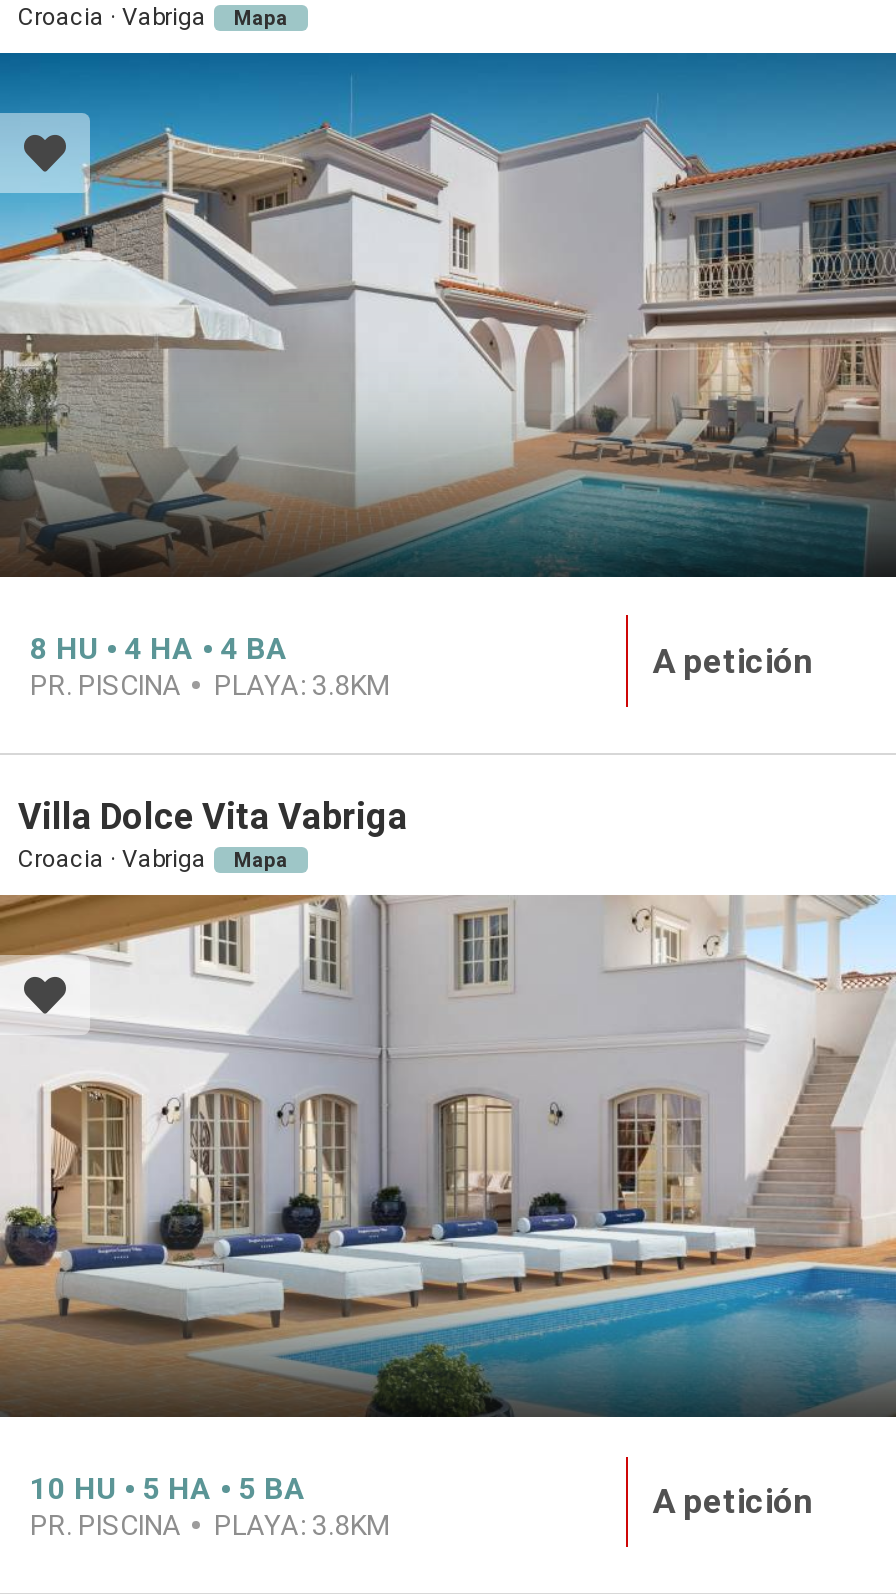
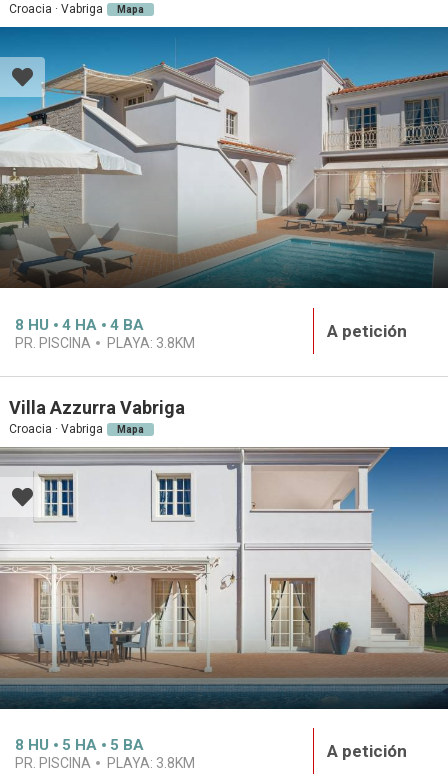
[18,795,408,837] Villa Dolce Vita Vabriga -> [9,397,185,418] Villa Azzurra Vabriga
[6,894,890,1508] [image] | 10 HU 5 HA 5 BA -> [3,446,445,754] [image] | 8 HU 5 HA 5 BA

